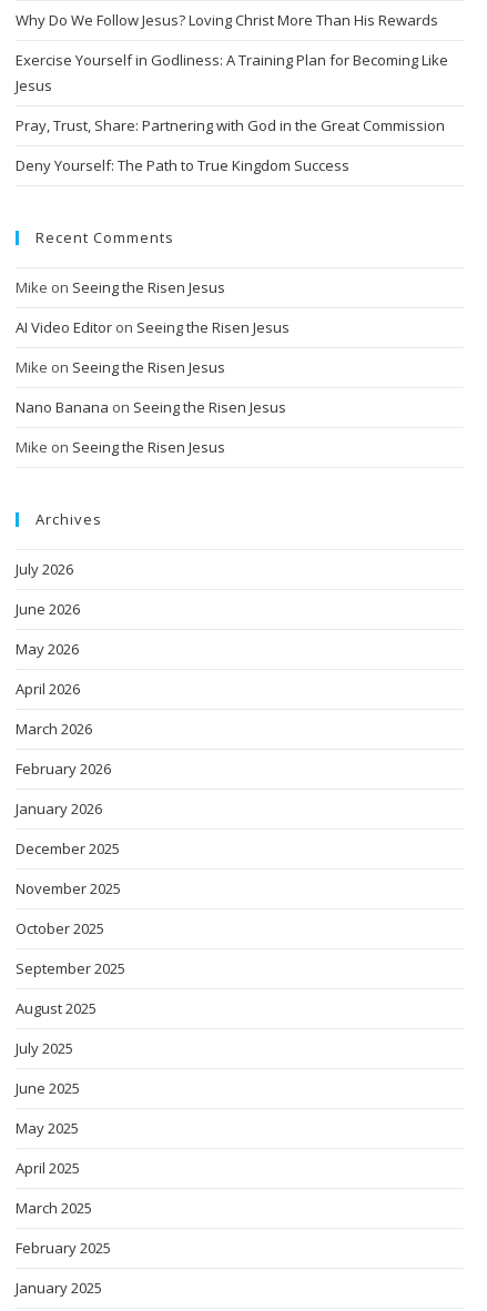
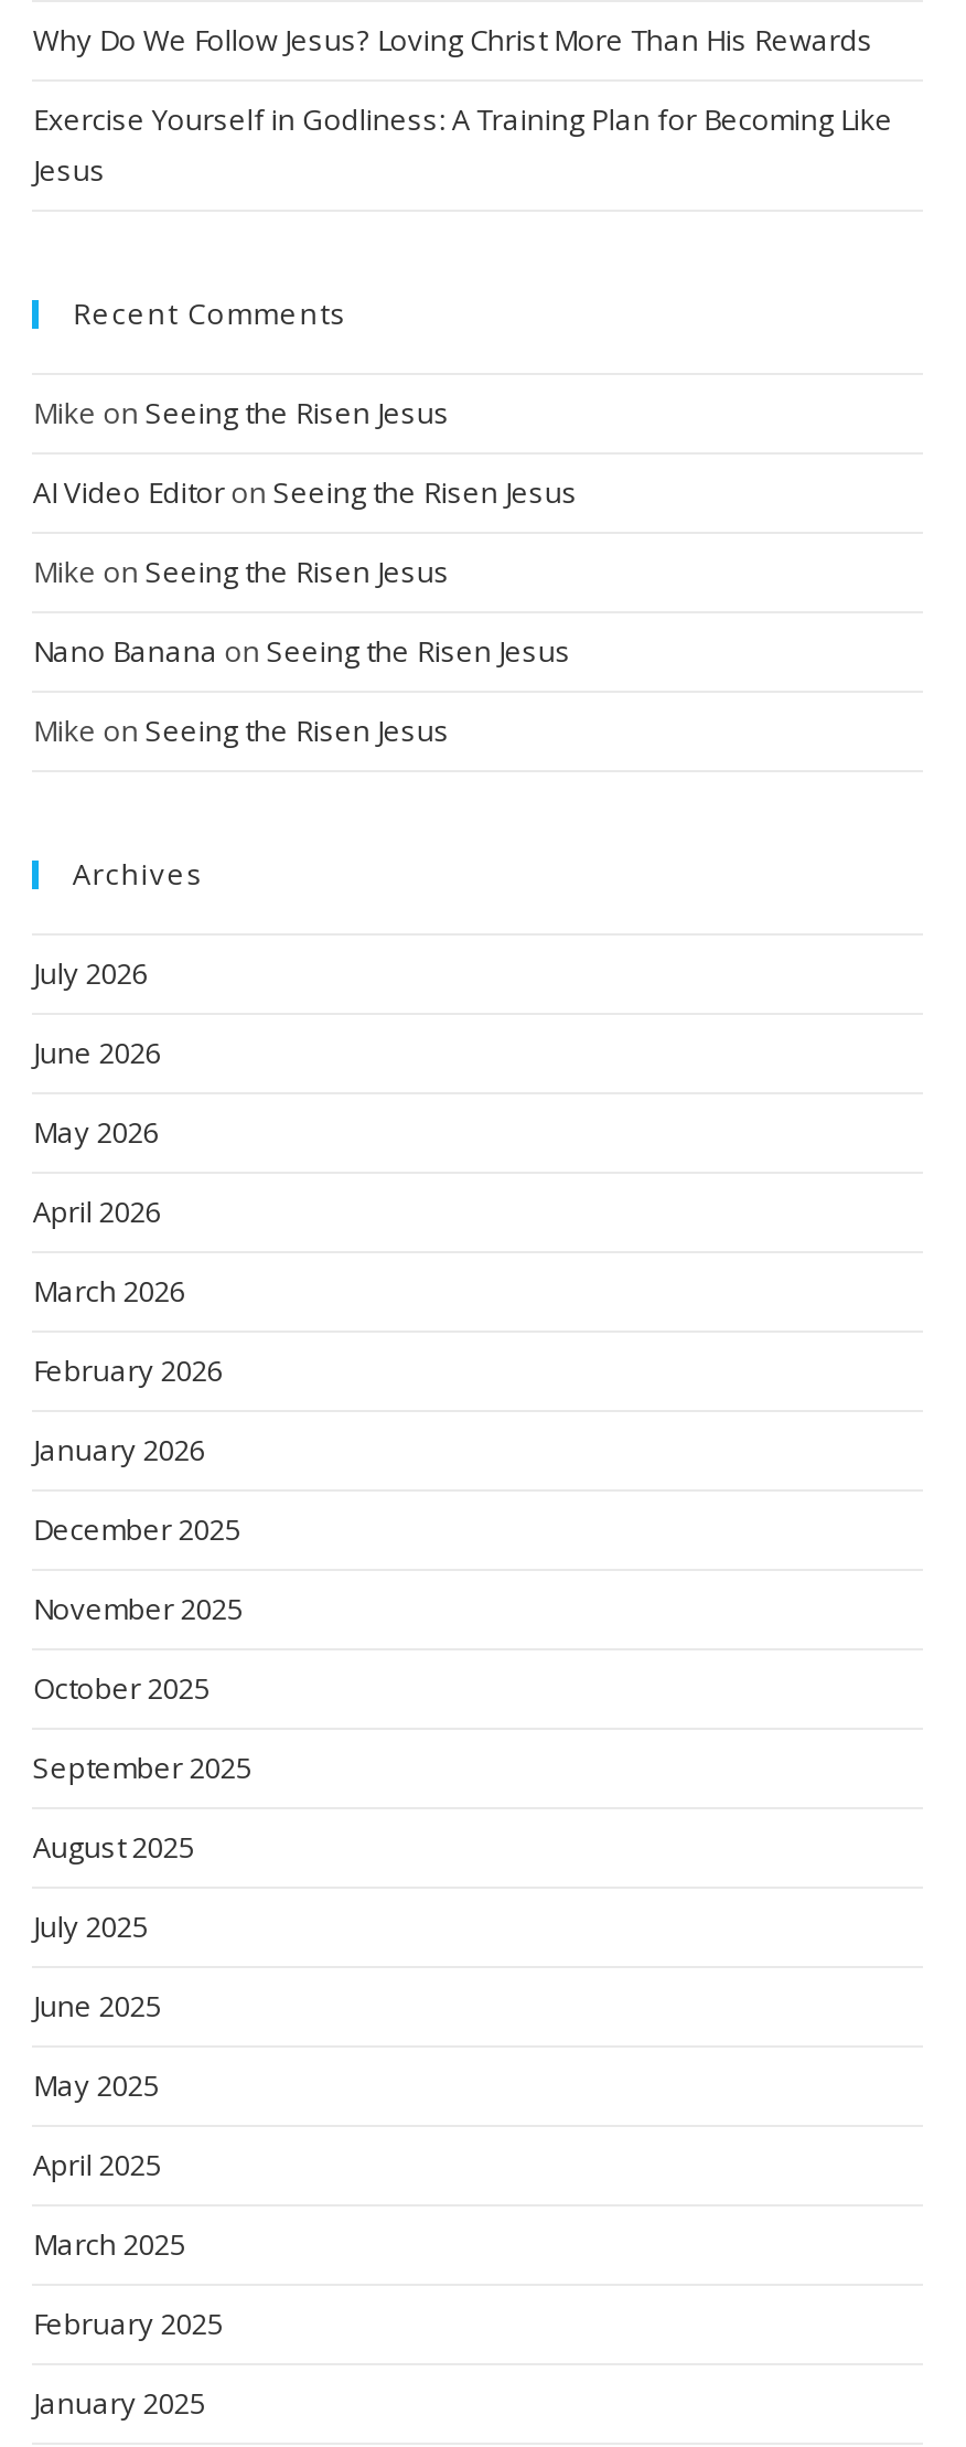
[16,116,445,175] Pray, Trust, Share: Partnering with God in the Great Commission | Deny Yourself: The Path to True Kingdom Success -> none

